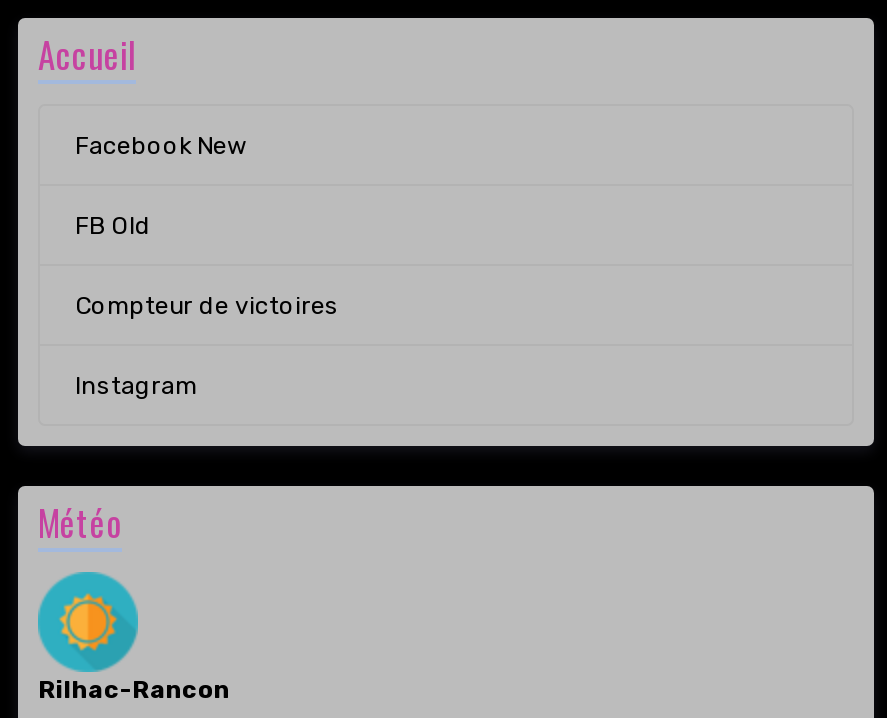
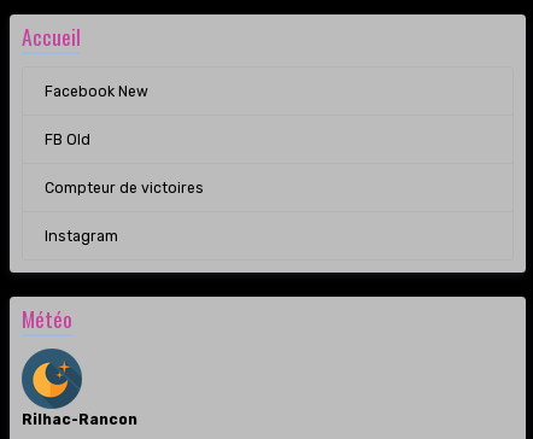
[36,570,140,672] [image] -> [20,347,83,409] [image]

